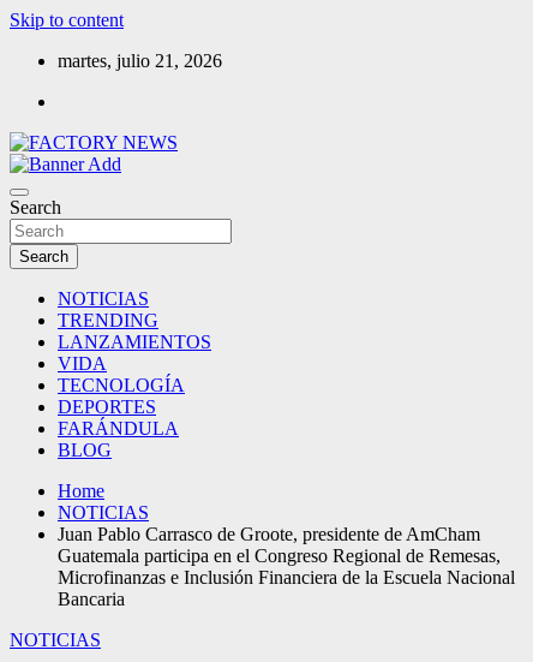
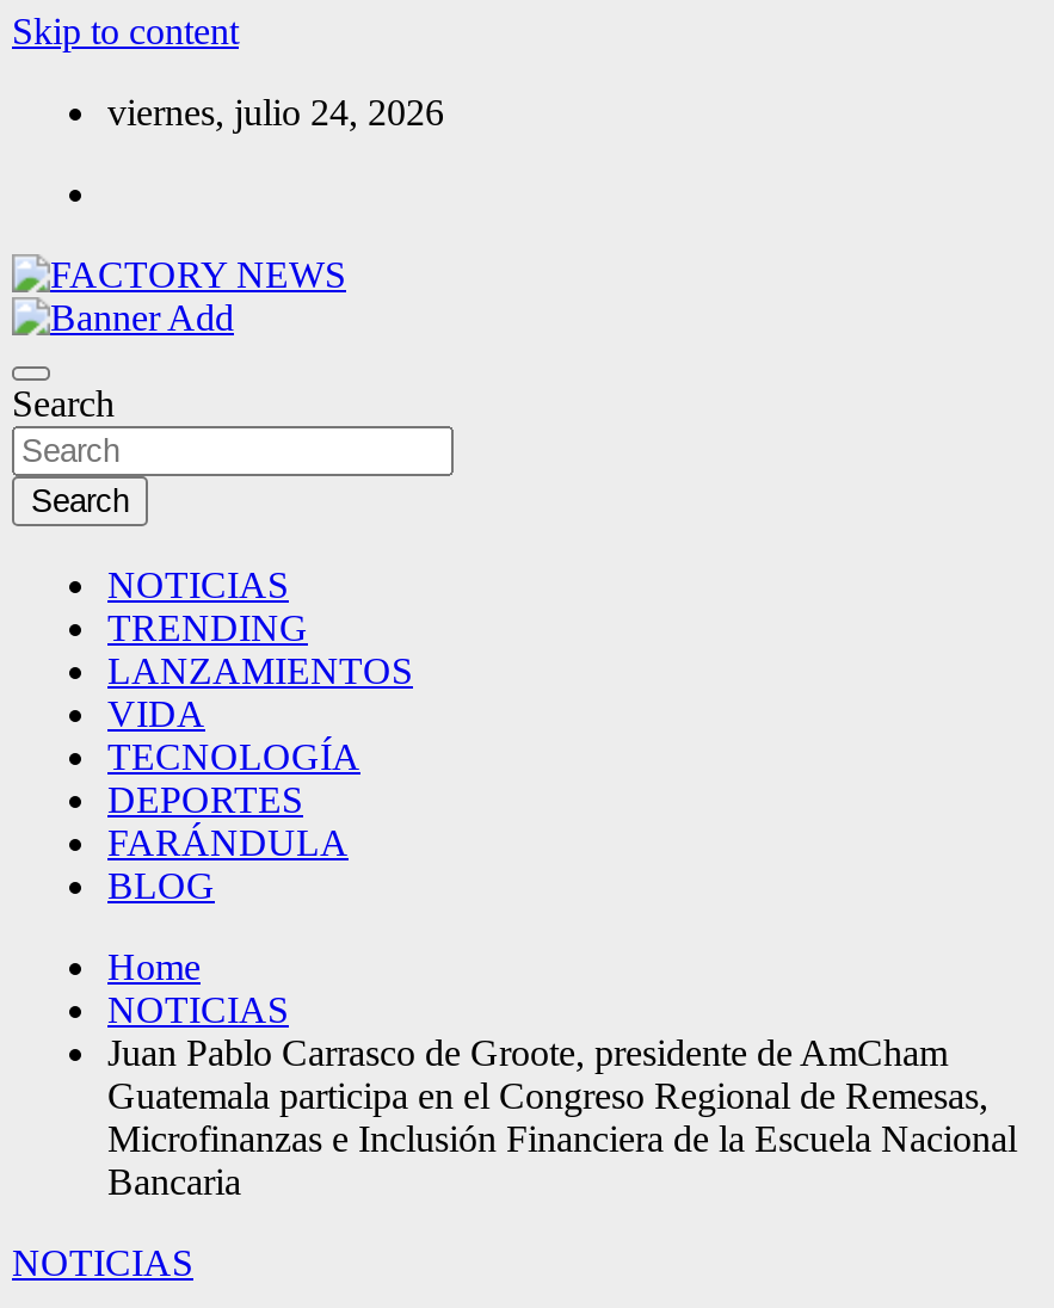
[58,50,222,71] martes, julio 21, 2026 -> [107,92,444,132] viernes, julio 24, 2026

